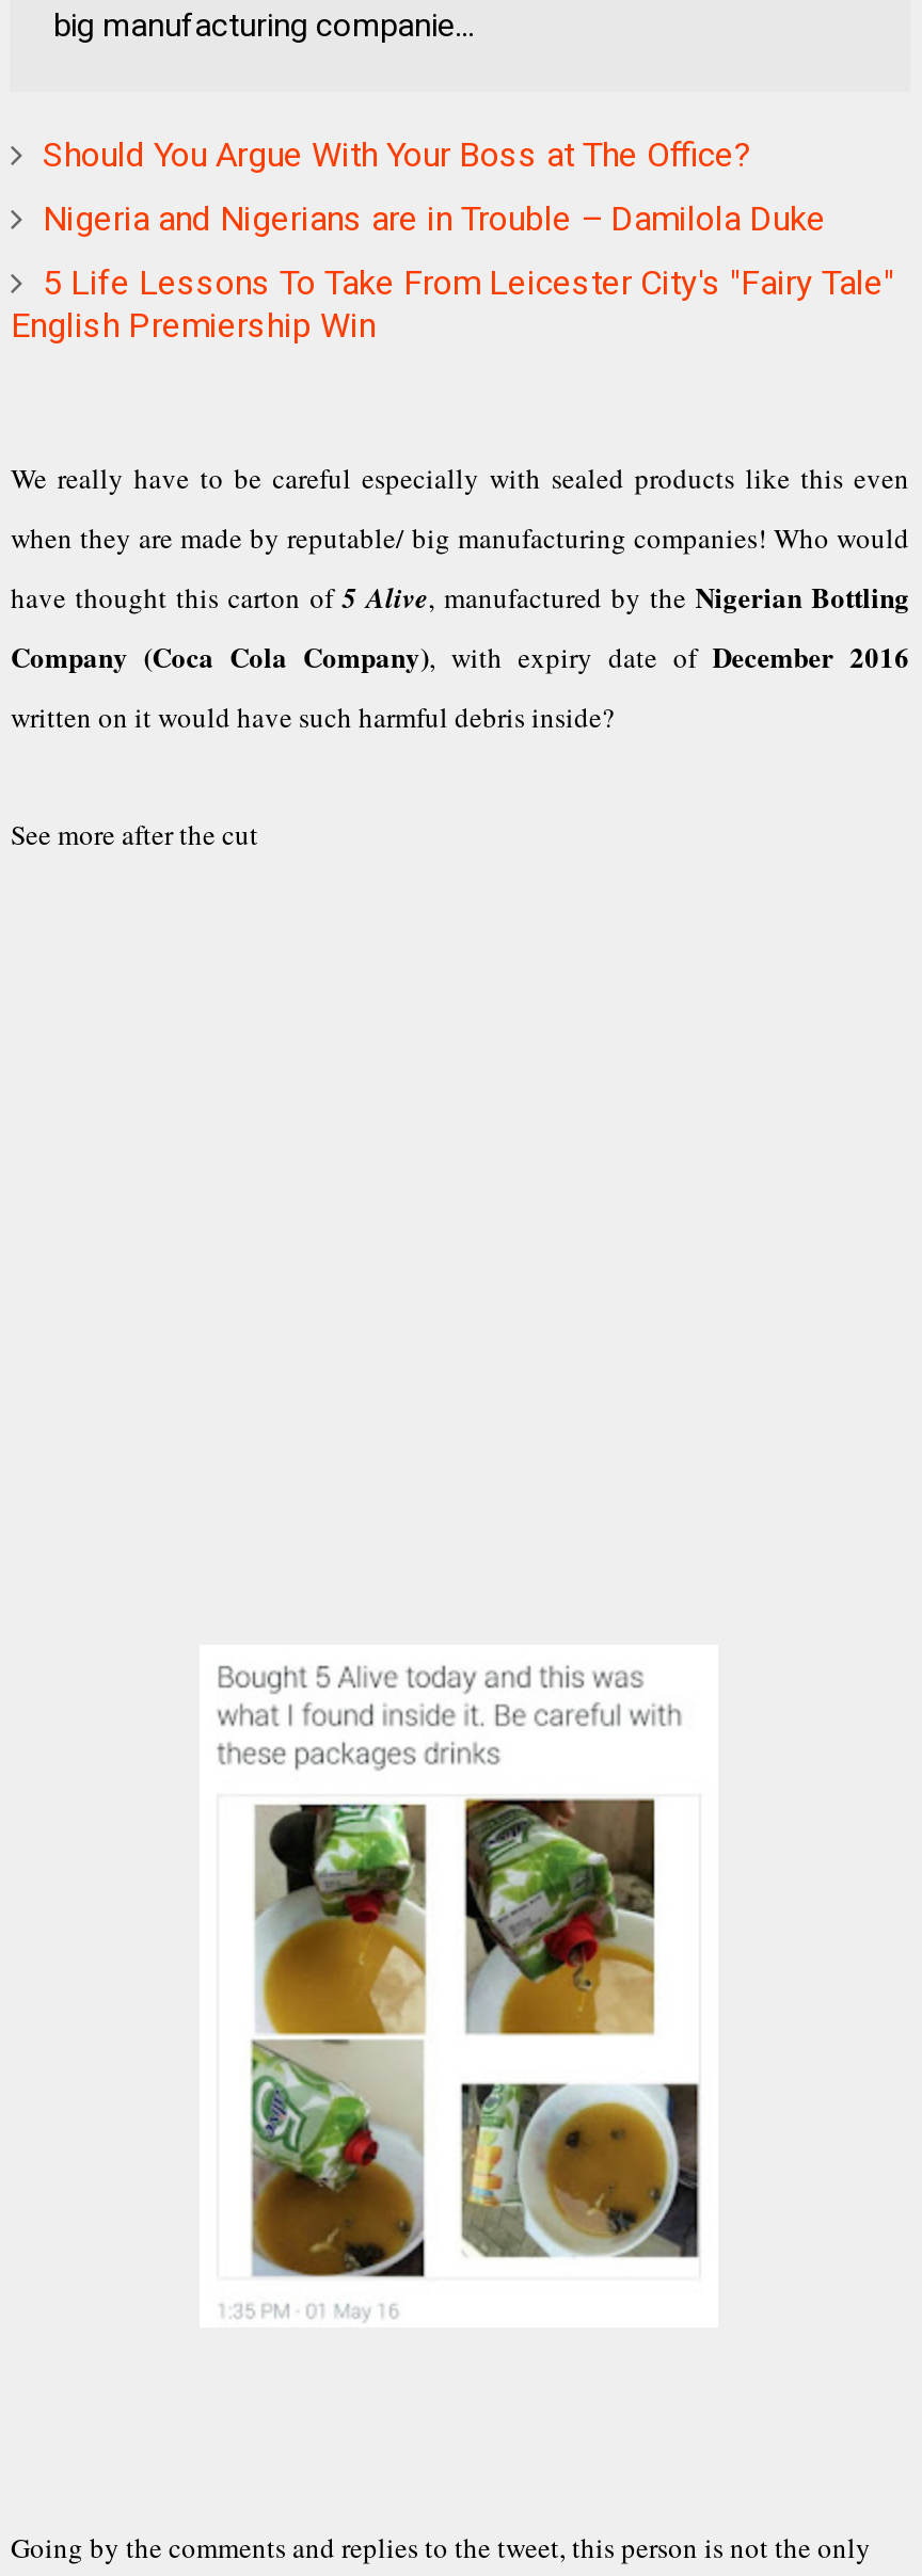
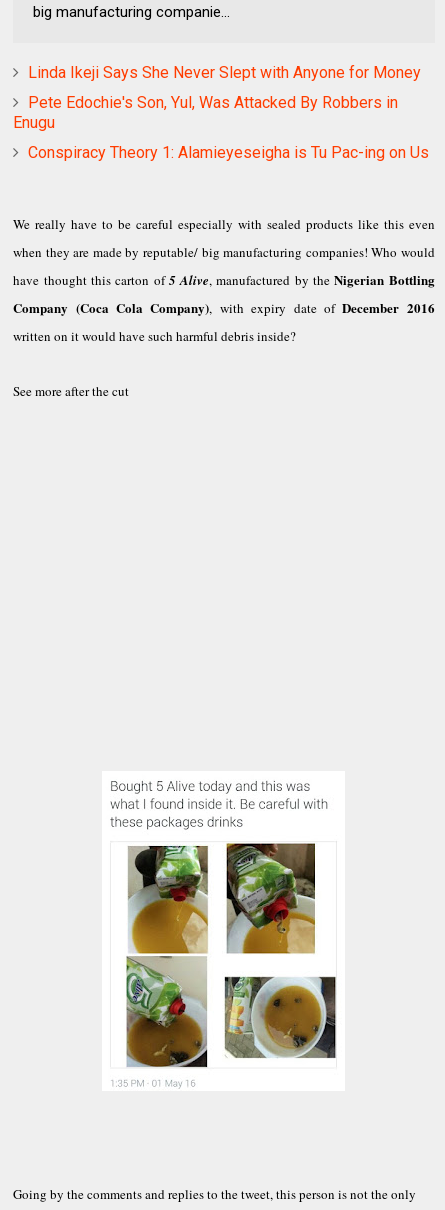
[42,134,751,175] Should You Argue With Your Boss at The Office? -> [28,63,421,82] Linda Ikeji Says She Never Slept with Anyone for Money
[42,198,826,239] Nigeria and Nigerians are in Trouble – Damilola Duke -> [13,93,398,132] Pete Edochie's Son, Yul, Was Attacked By Robbers in | Enugu
[10,262,894,345] 5 Life Lessons To Take From Leicester City's "Fairy Tale" | English Premiership Win -> [28,143,429,162] Conspiracy Theory 1: Alamieyeseigha is Tu Pac-ing on Us

